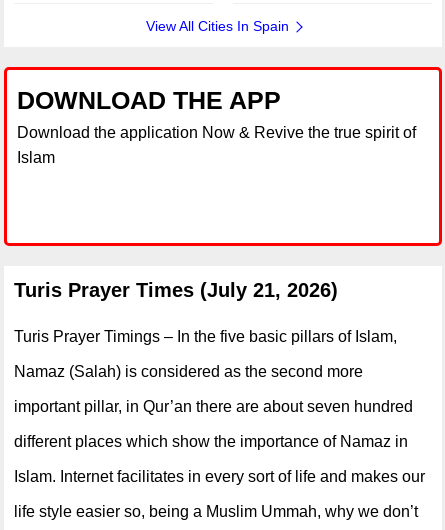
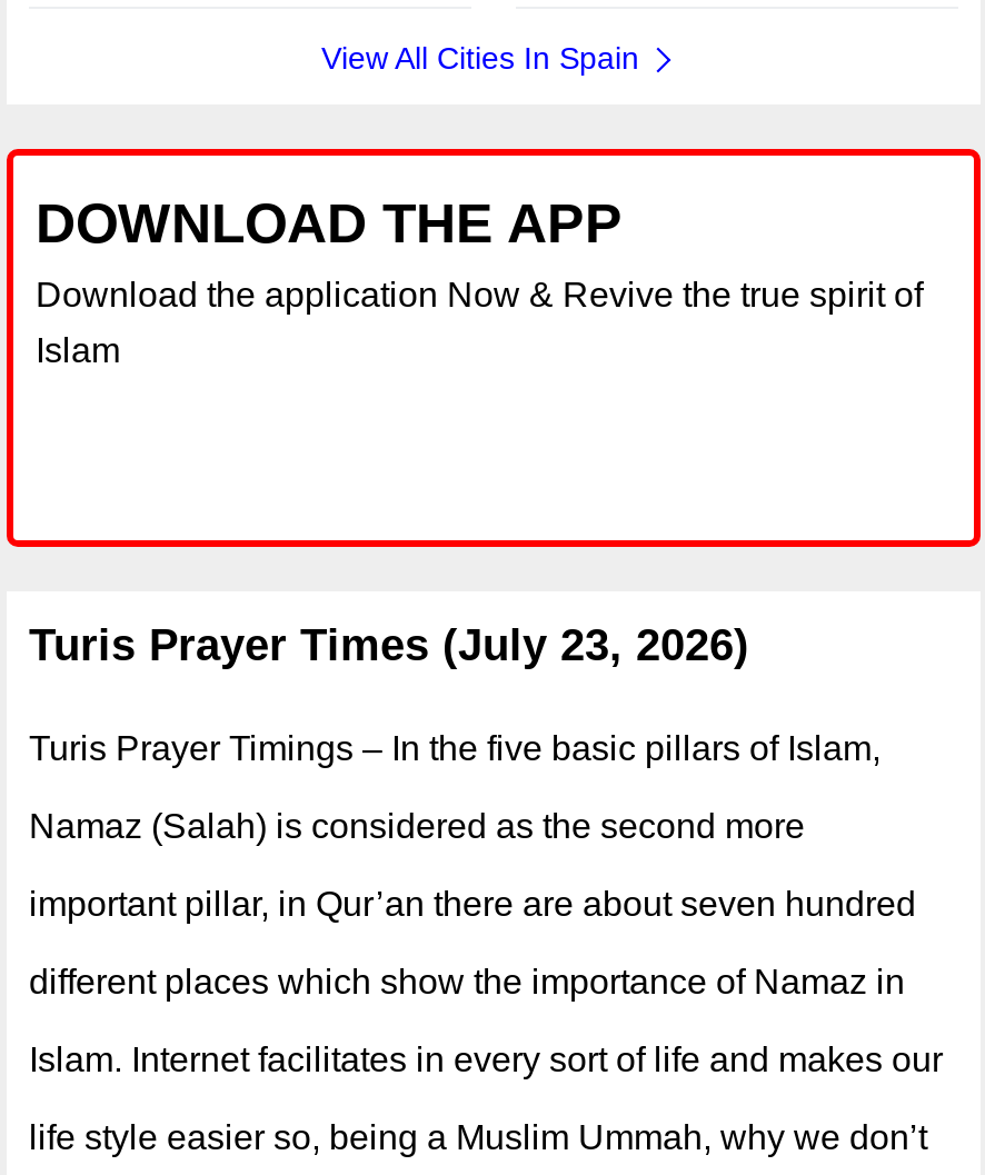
[14,279,338,301] Turis Prayer Times (July 21, 2026) -> [29,620,749,669] Turis Prayer Times (July 23, 2026)

